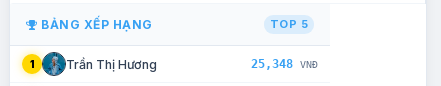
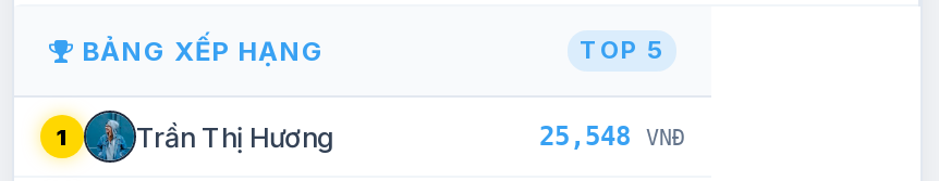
[251,56,318,70] 25,348 VNĐ -> [539,120,685,151] 25,548 VNĐ

